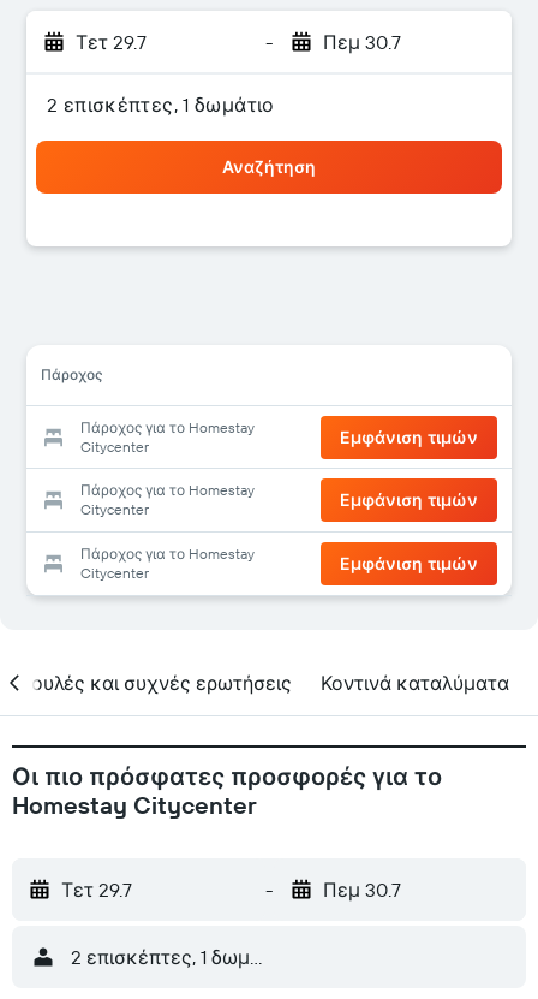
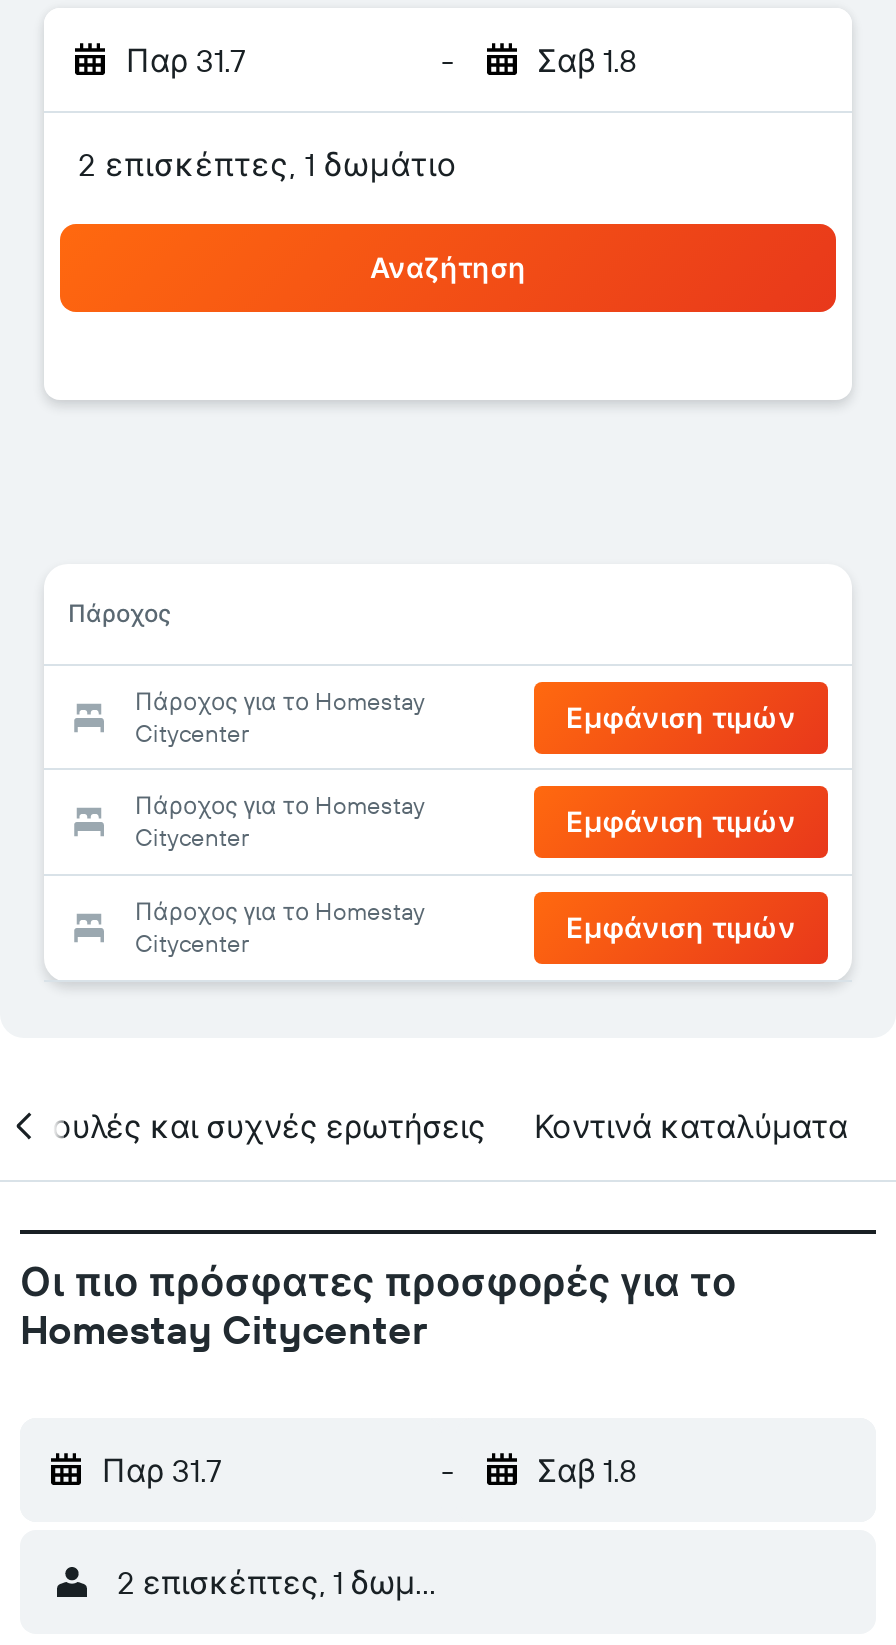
[76,30,147,54] Τετ 29.7 -> [126,40,246,80] Παρ 31.7
[322,30,400,54] Πεμ 30.7 -> [537,40,637,80] Σαβ 1.8
[61,878,132,902] Τετ 29.7 -> [102,1450,222,1490] Παρ 31.7
[322,878,400,902] Πεμ 30.7 -> [537,1450,637,1490] Σαβ 1.8

